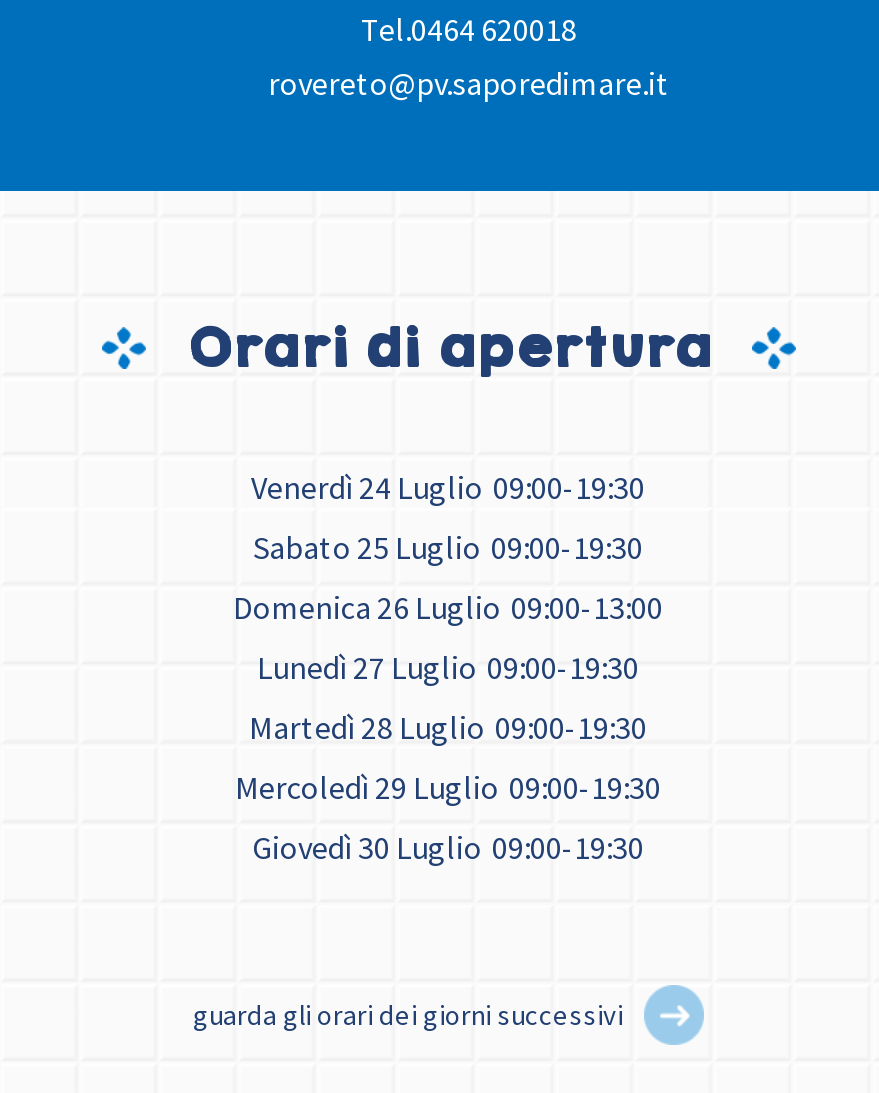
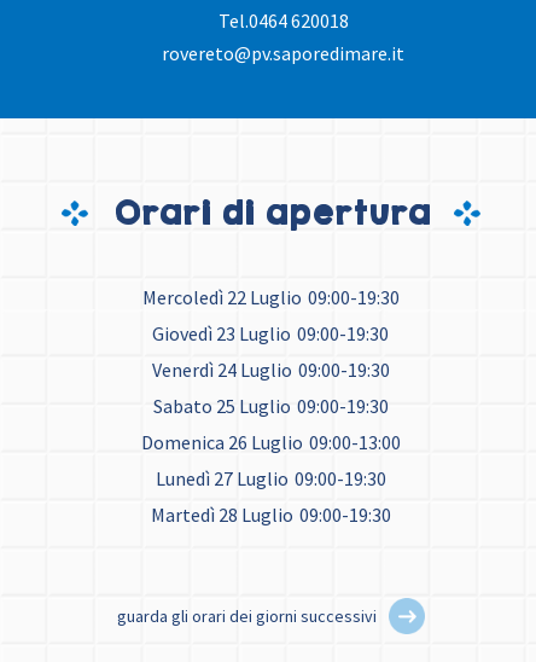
none -> [142,285,399,345] Mercoledì 22 Luglio 09:00-19:30 | Giovedì 23 Luglio 09:00-19:30
moved [233,467,663,747] -> [141,358,400,527]: Venerdì 24 Luglio 09:00-19:30 | Sabato 25 Luglio 09:00-19:30 | Domenica 26 Luglio 09:00-13:00 | Lunedì 27 Luglio 09:00-19:30 | Martedì 28 Luglio 09:00-19:30
[235,767,661,867] Mercoledì 29 Luglio 09:00-19:30 | Giovedì 30 Luglio 09:00-19:30 -> none

